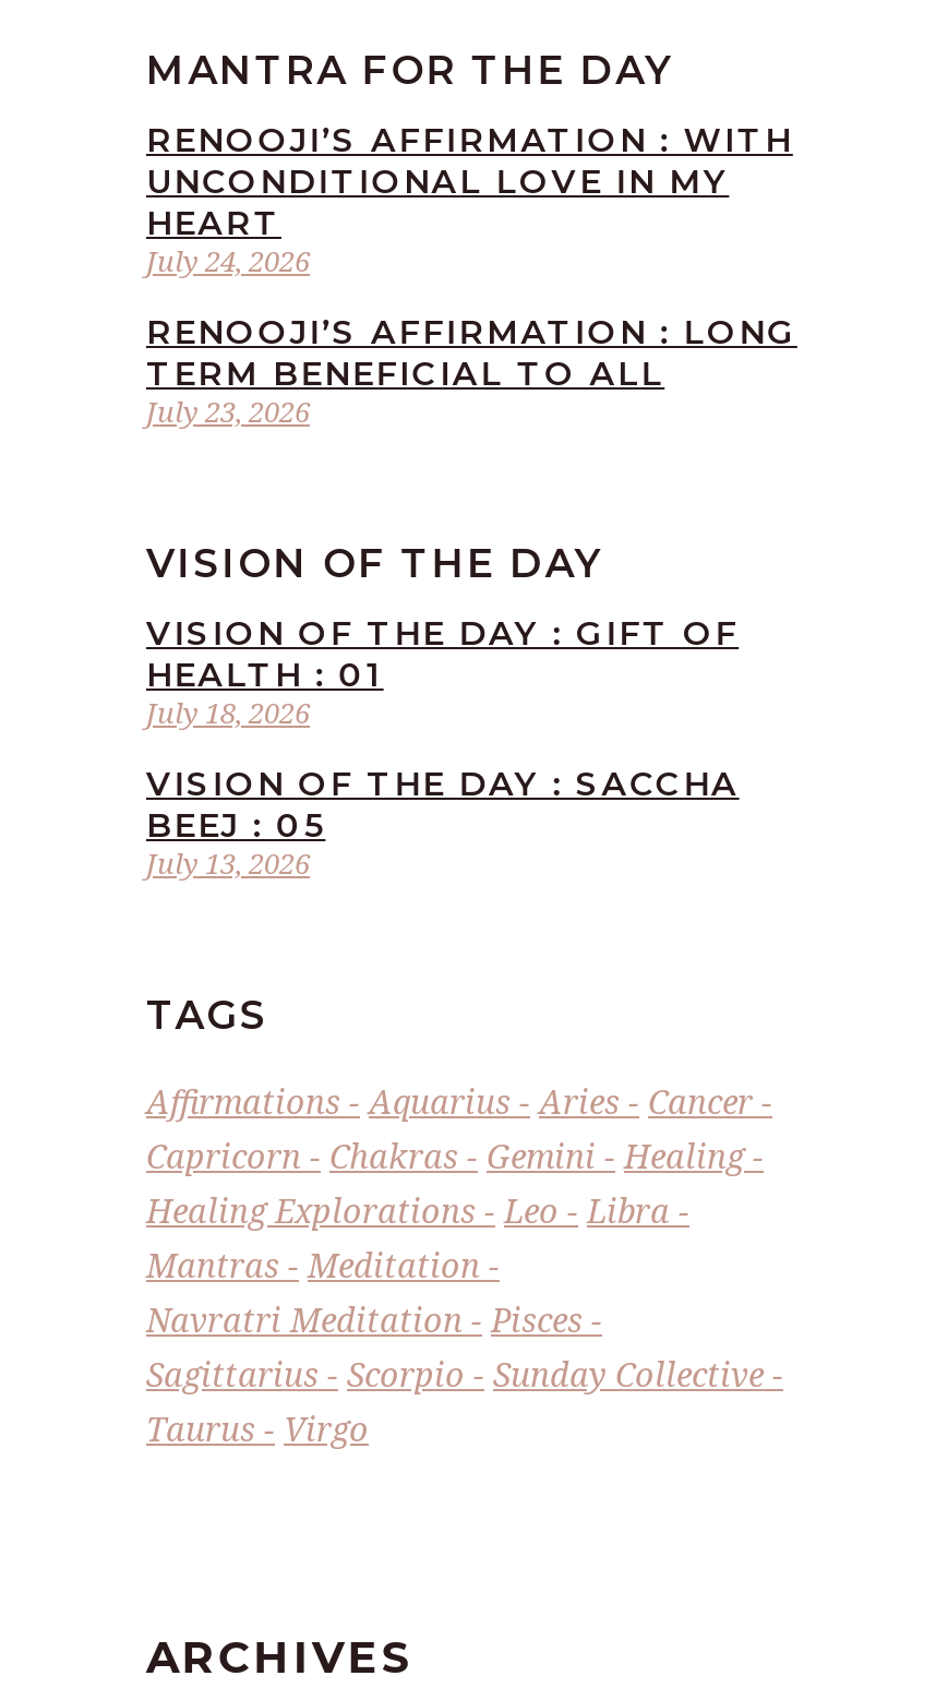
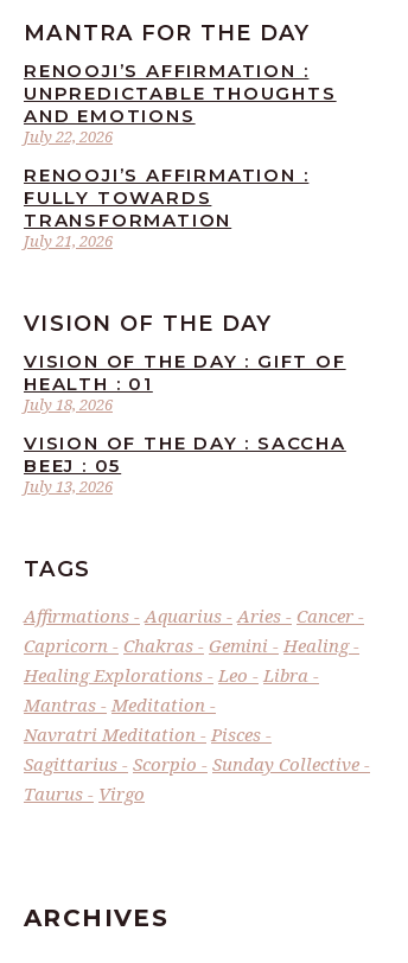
[146,119,793,244] RENOOJI’S AFFIRMATION : WITH | UNCONDITIONAL LOVE IN MY | HEART -> [24,59,336,127] RENOOJI’S AFFIRMATION : | UNPREDICTABLE THOUGHTS | AND EMOTIONS
[146,241,310,281] July 24, 2026 -> [24,126,113,147] July 22, 2026
[146,311,797,394] RENOOJI’S AFFIRMATION : LONG | TERM BENEFICIAL TO ALL -> [24,164,309,231] RENOOJI’S AFFIRMATION : | FULLY TOWARDS | TRANSFORMATION
[146,392,310,431] July 23, 2026 -> [24,230,113,252] July 21, 2026

